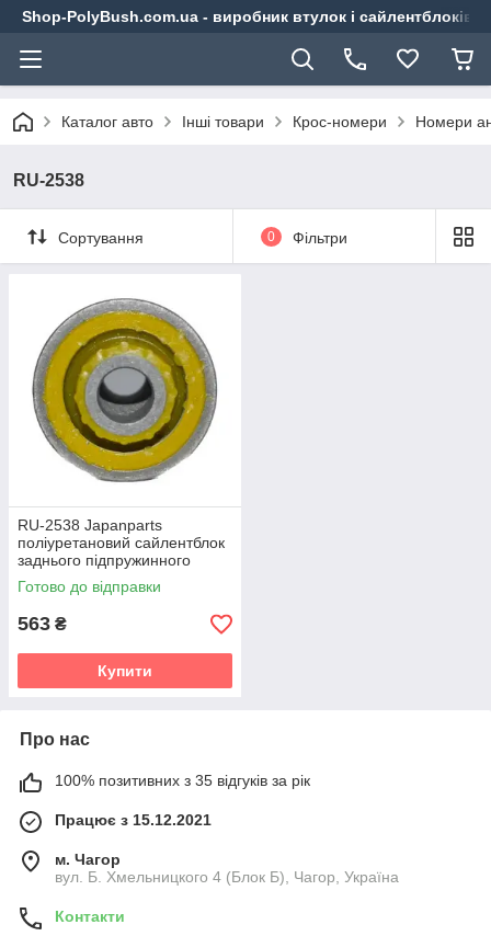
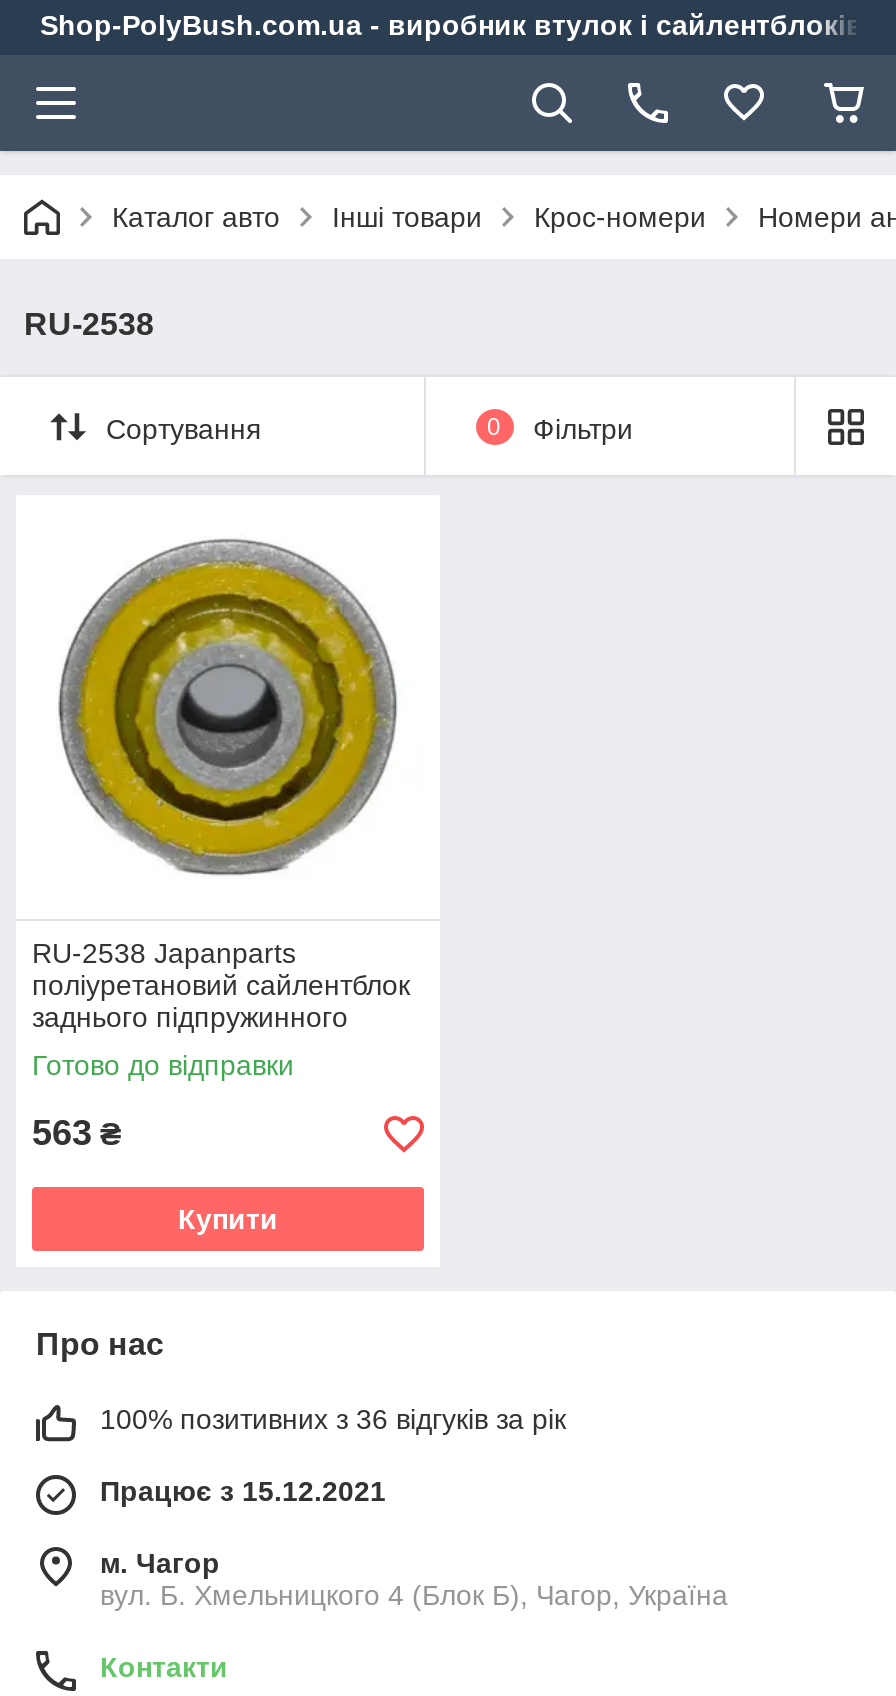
[55,772,310,789] 100% позитивних з 35 відгуків за рік -> [100,1403,566,1435] 100% позитивних з 36 відгуків за рік

